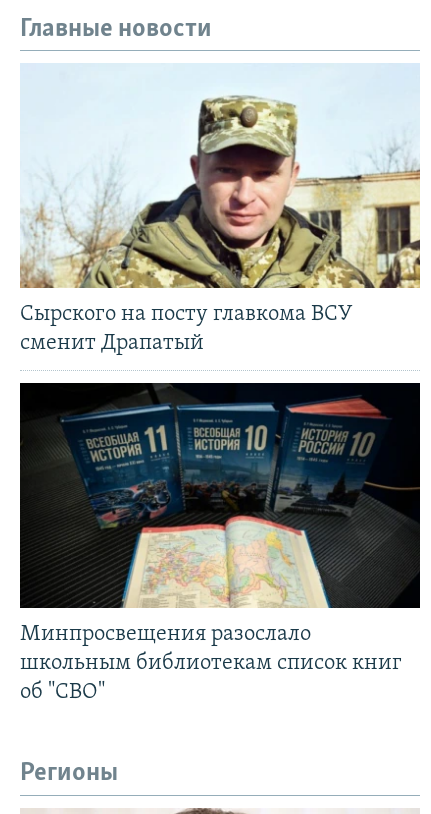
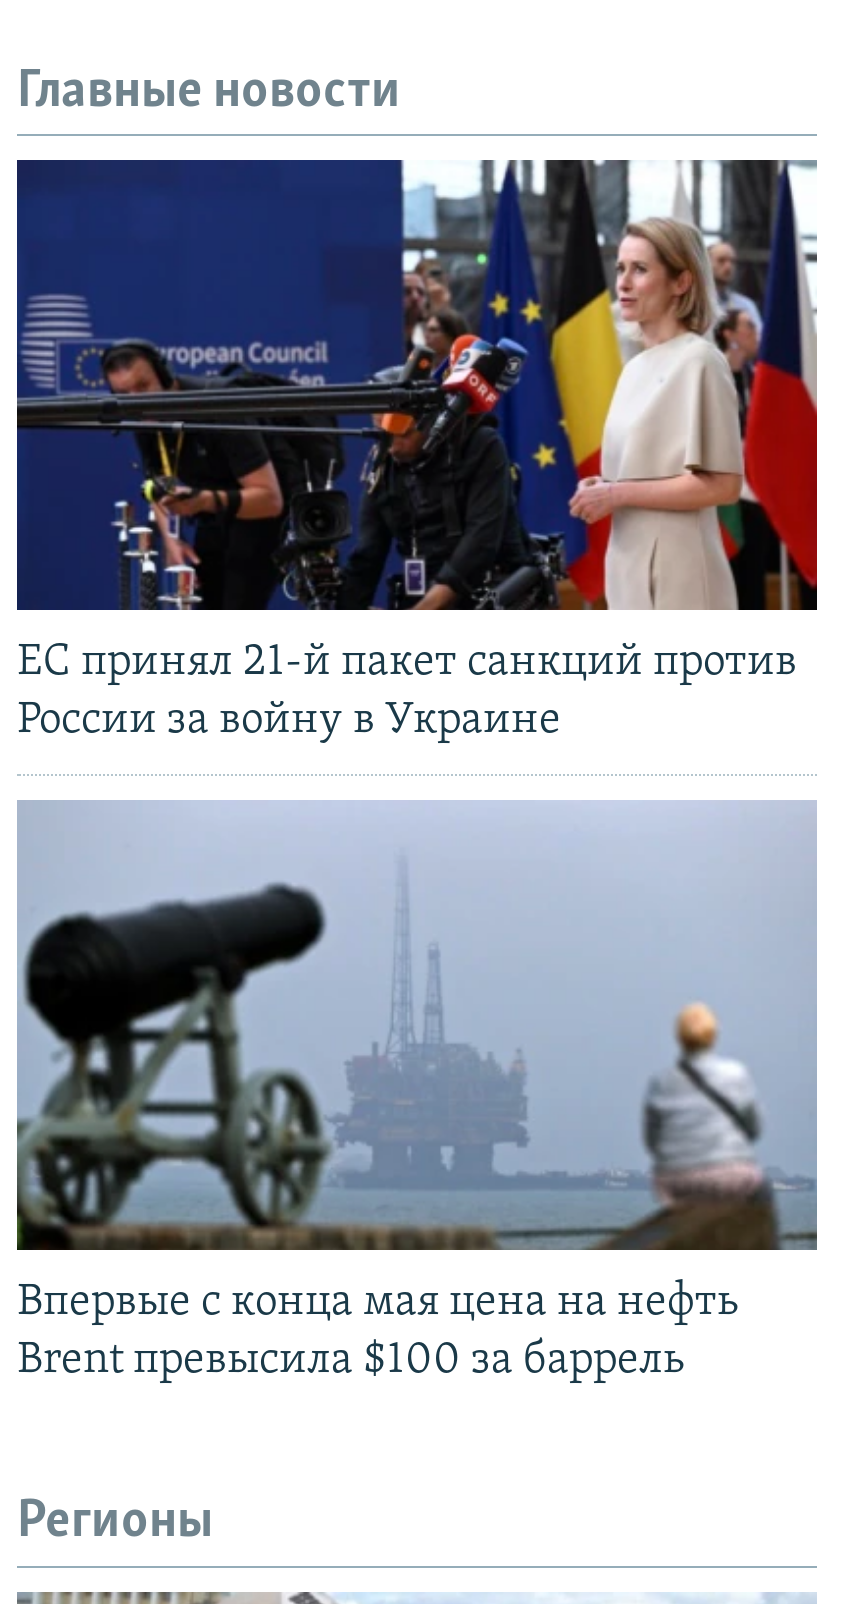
[19,64,421,355] [image] | Сырского на посту главкома ВСУ | сменит Драпатый -> [15,158,819,745] [image] | ЕС принял 21-й пакет санкций против | России за войну в Украине
[19,382,421,704] [image] | Минпросвещения разослало | школьным библиотекам список книг | об "СВО" -> [15,800,819,1385] [image] | Впервые с конца мая цена на нефть | Brent превысила $100 за баррель

